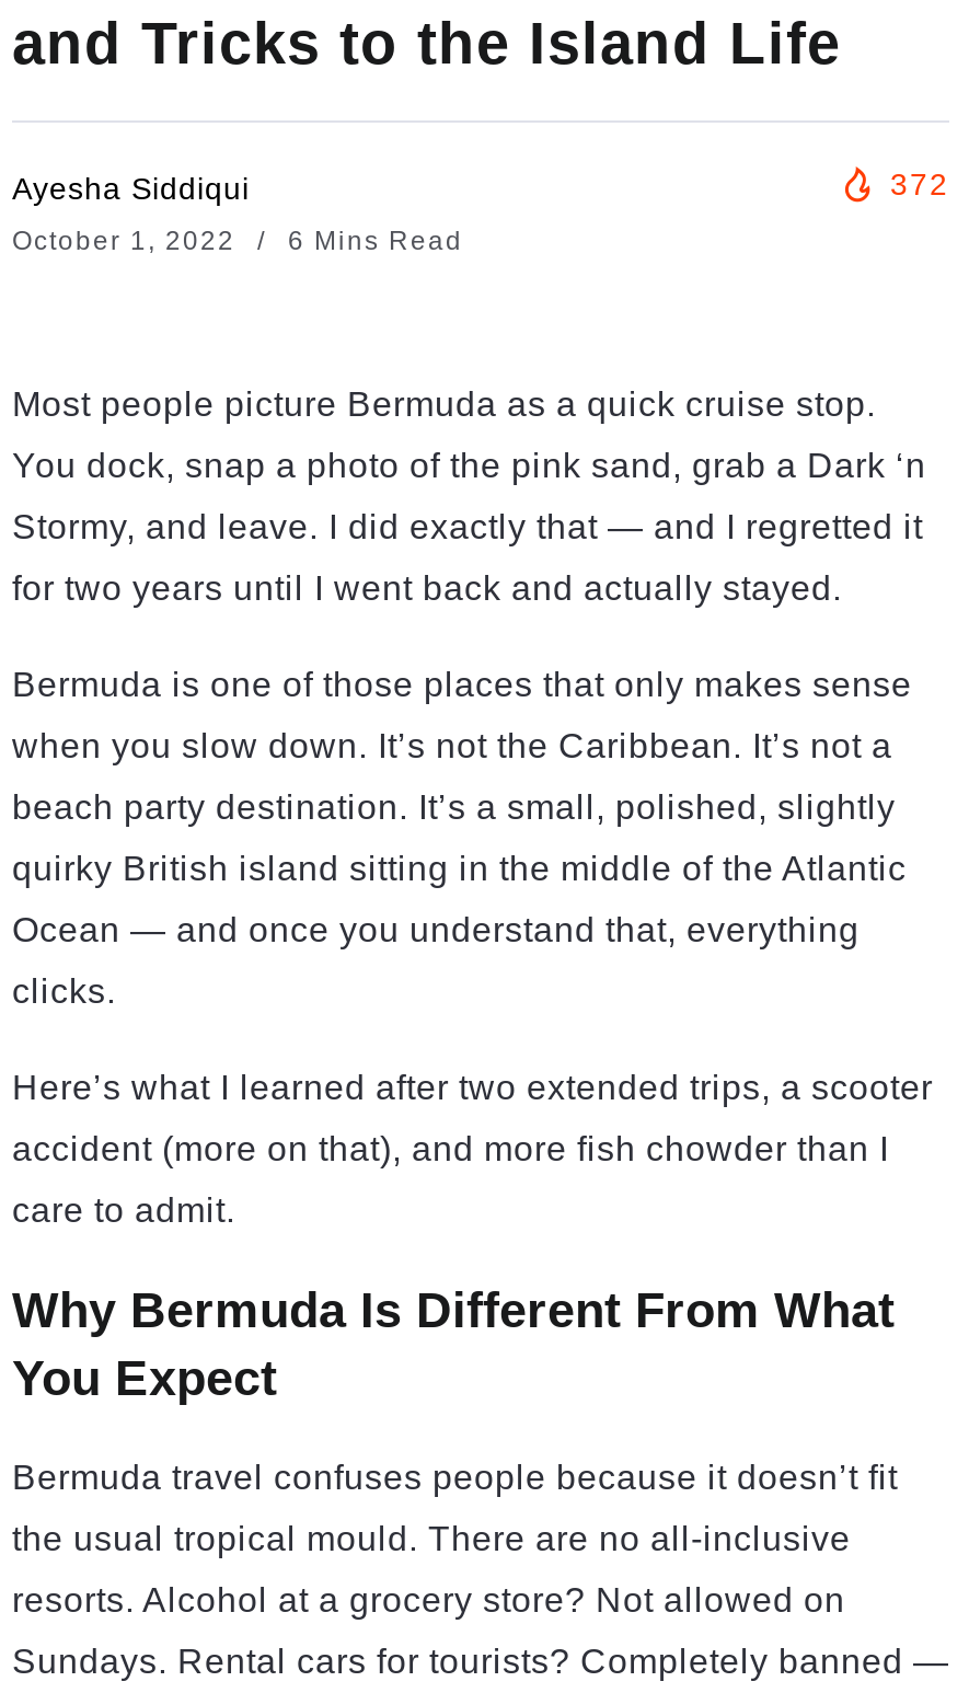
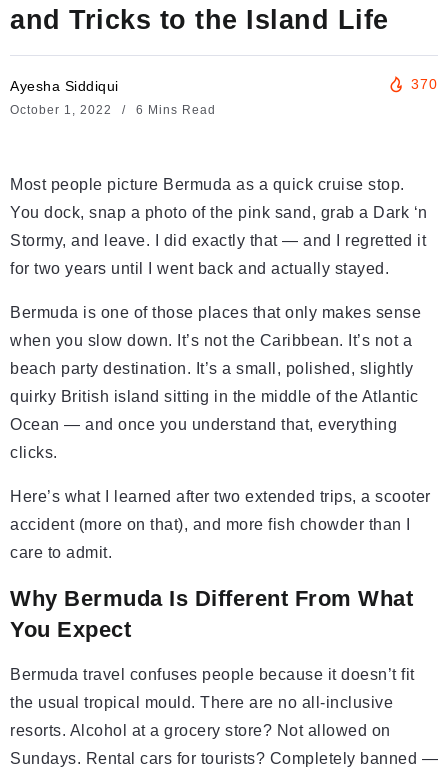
[890,167,949,202] 372 -> [411,76,438,92] 370

